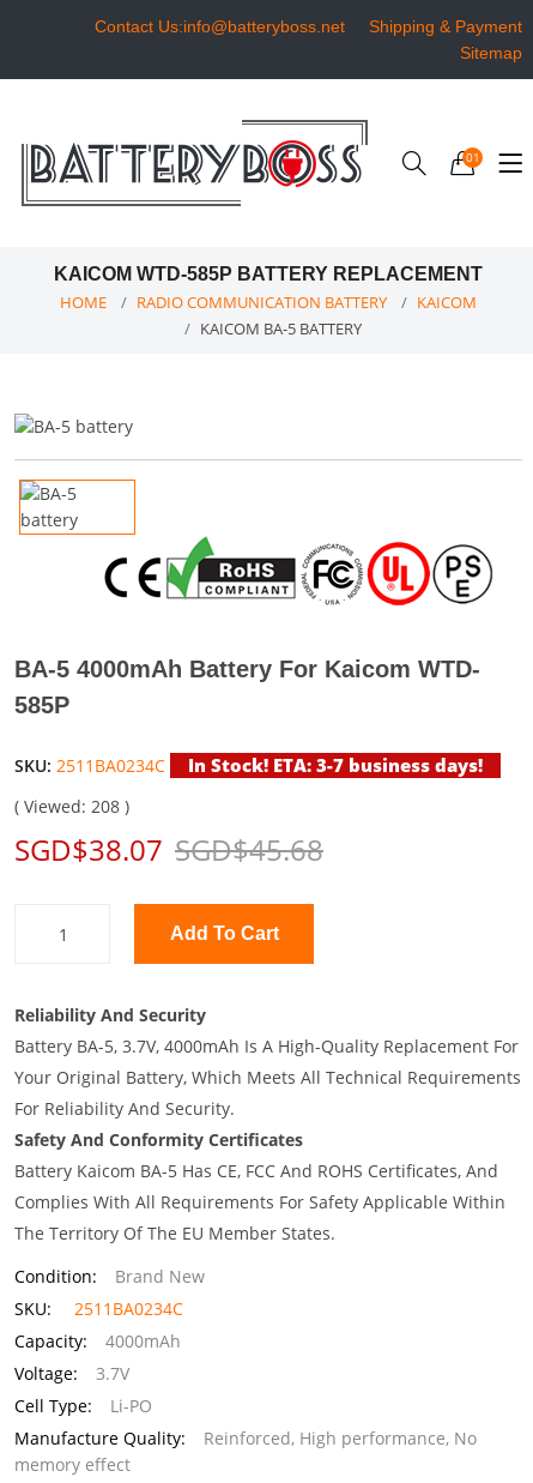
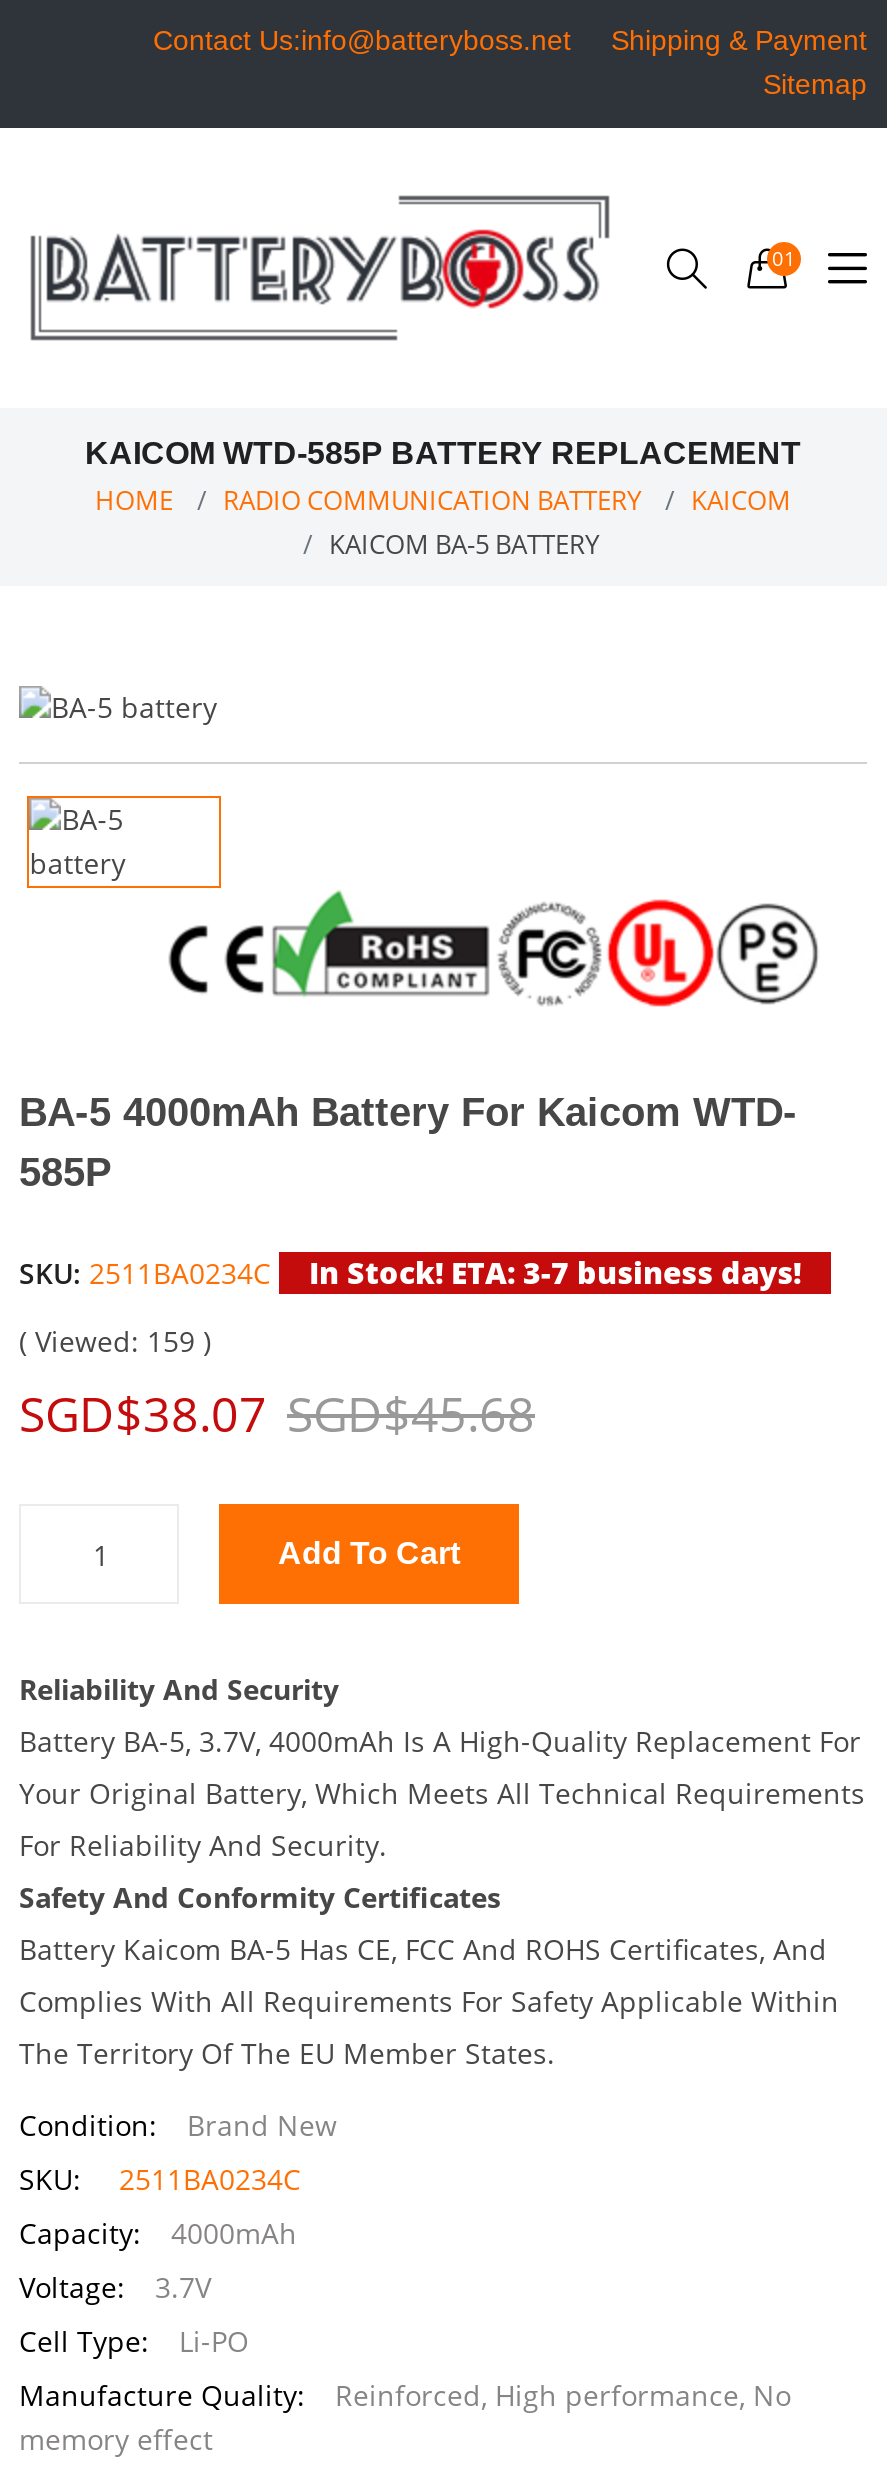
[14,795,129,818] ( Viewed: 208 ) -> [19,1322,211,1360] ( Viewed: 159 )

